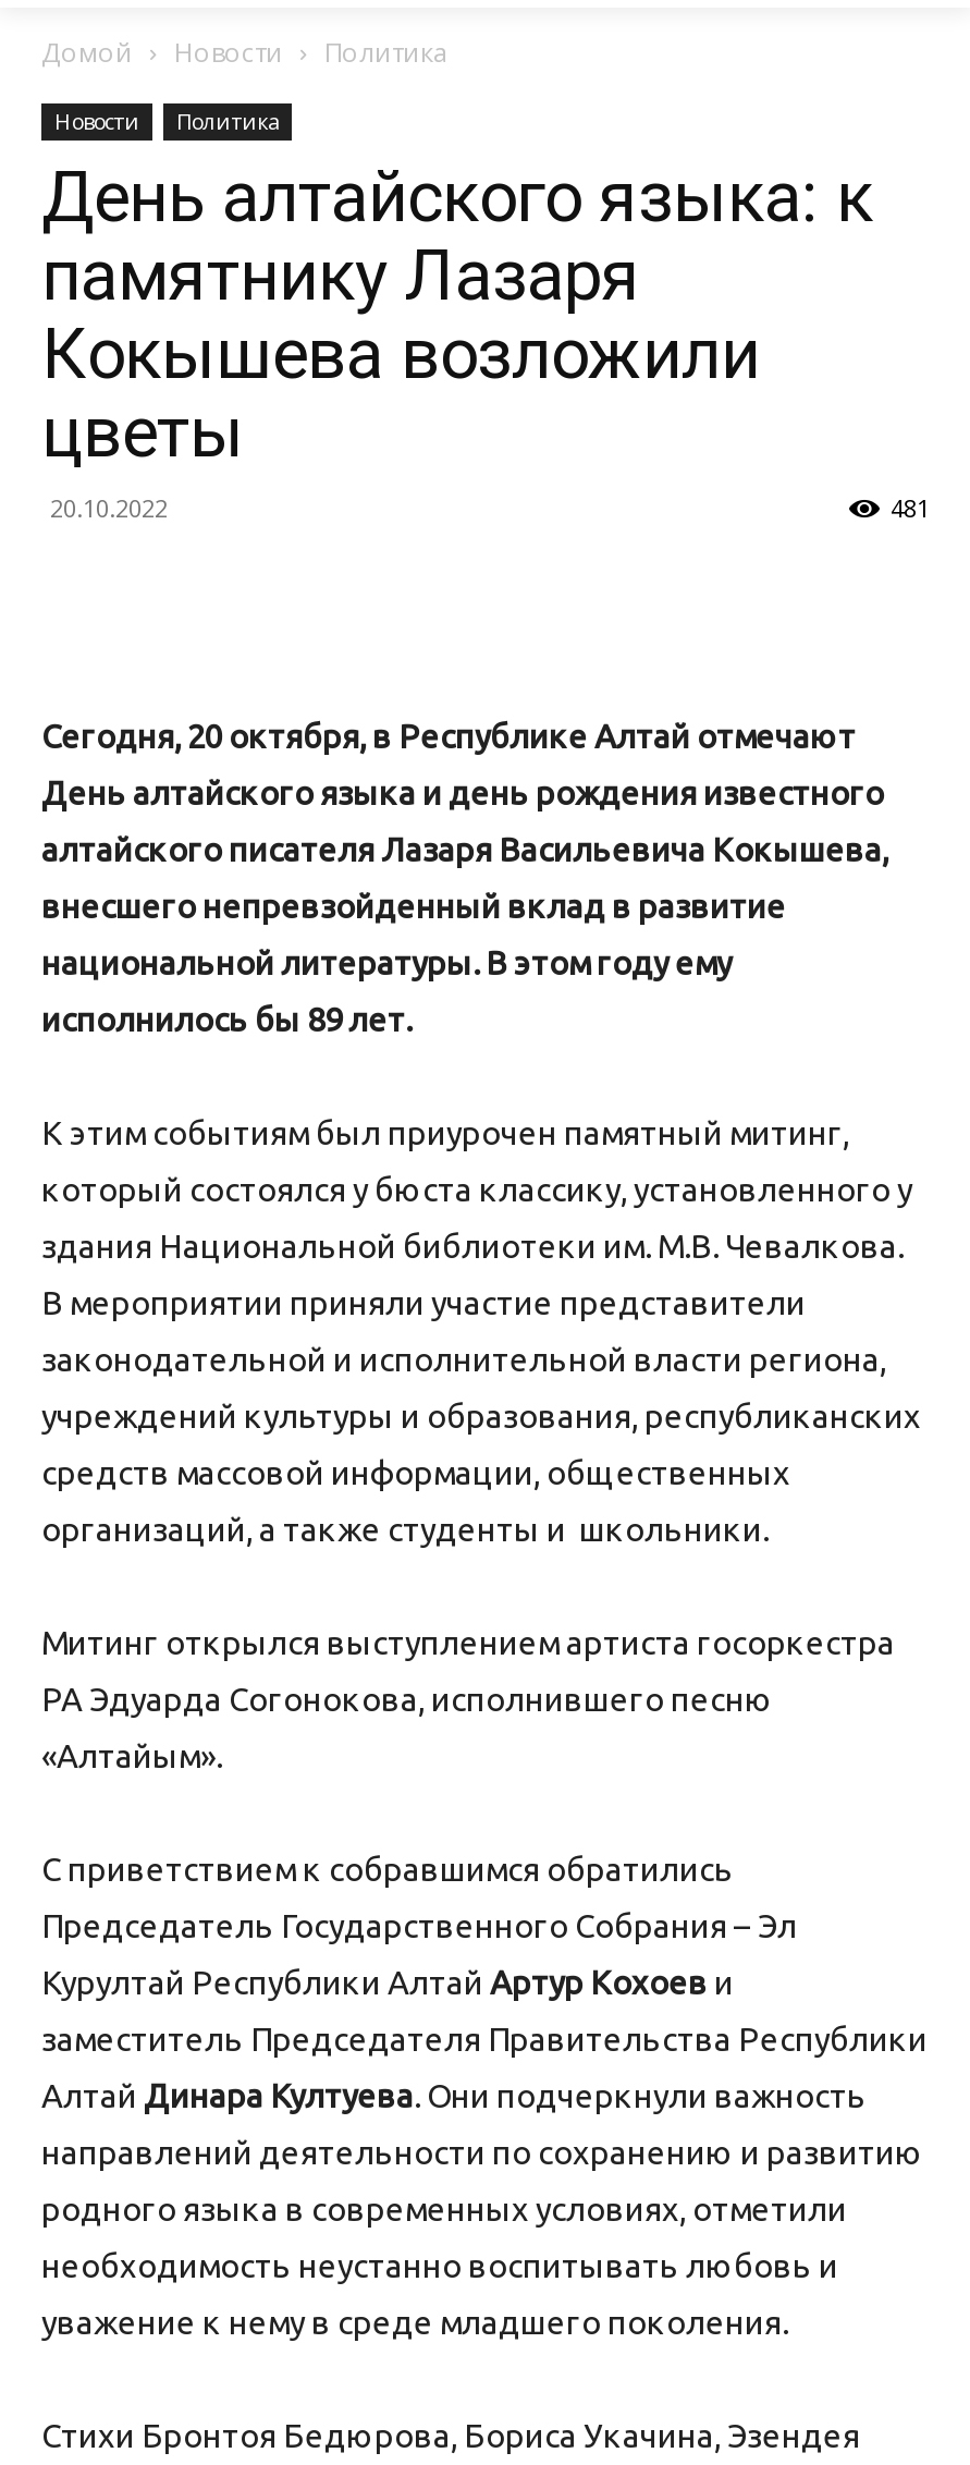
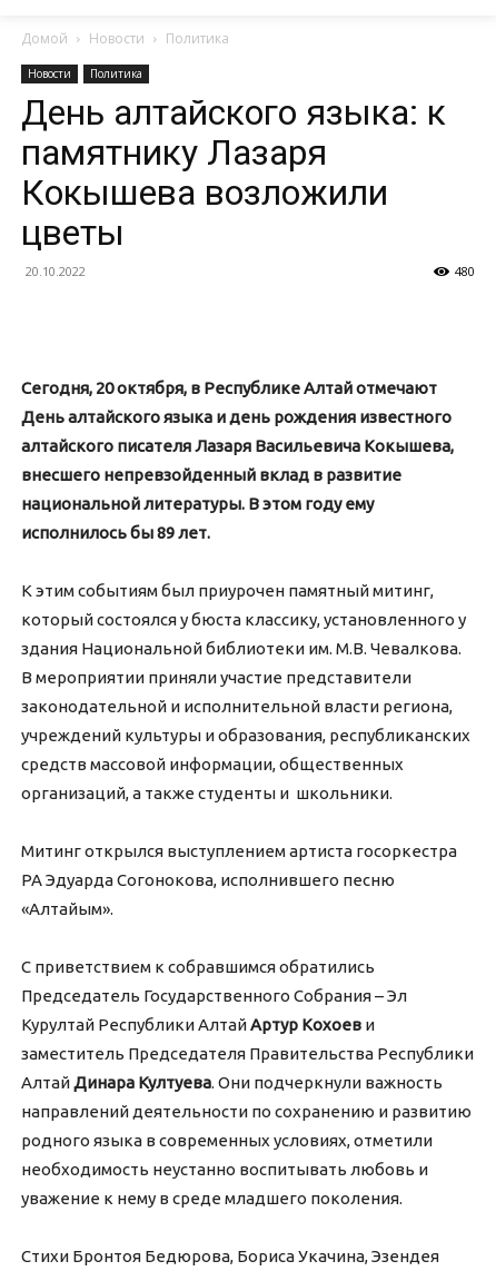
[891,492,930,525] 481 -> [455,263,475,280] 480

